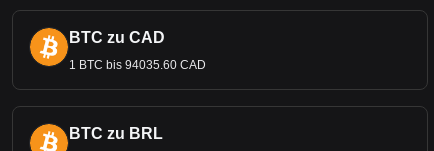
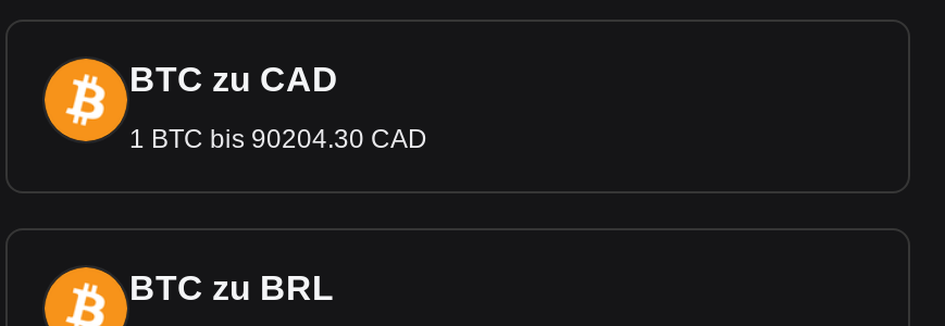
[69,58,206,72] 1 BTC bis 94035.60 CAD -> [129,124,427,154] 1 BTC bis 90204.30 CAD

